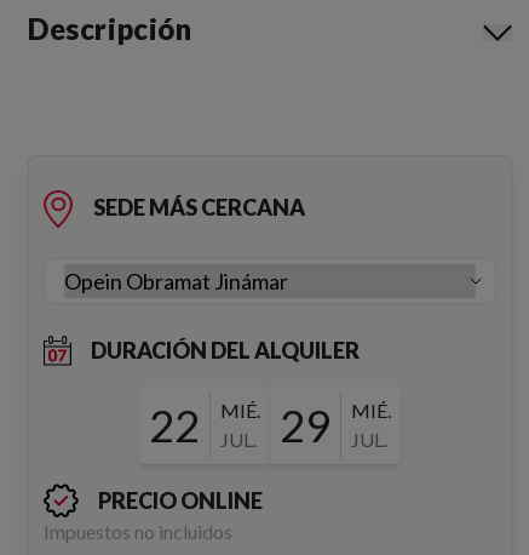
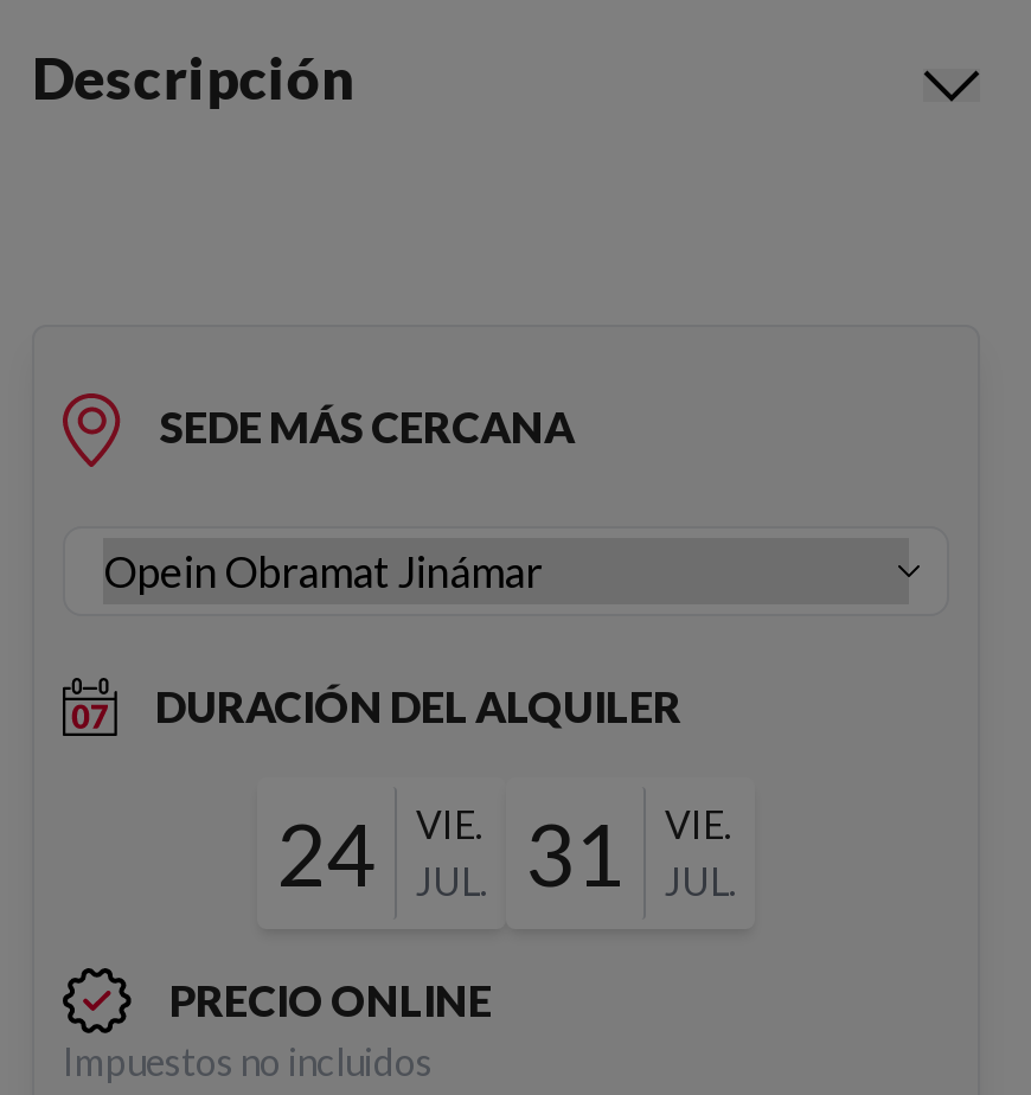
[149,399,260,452] 22 | MIÉ. -> [276,801,482,905] 24 | VIE.
[280,399,391,452] 29 | MIÉ. -> [525,801,731,905] 31 | VIE.

